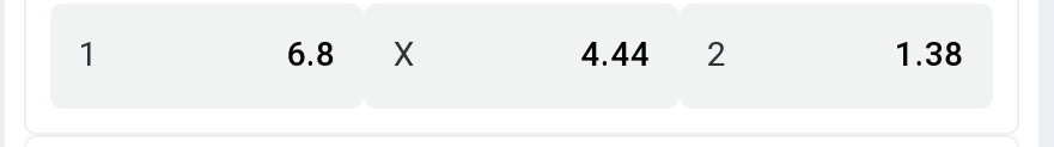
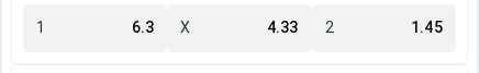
[286,35,415,73] 6.8 X -> [131,19,191,36] 6.3 X
[581,35,727,73] 4.44 2 -> [267,19,334,36] 4.33 2
[895,35,964,73] 1.38 -> [411,19,443,36] 1.45

